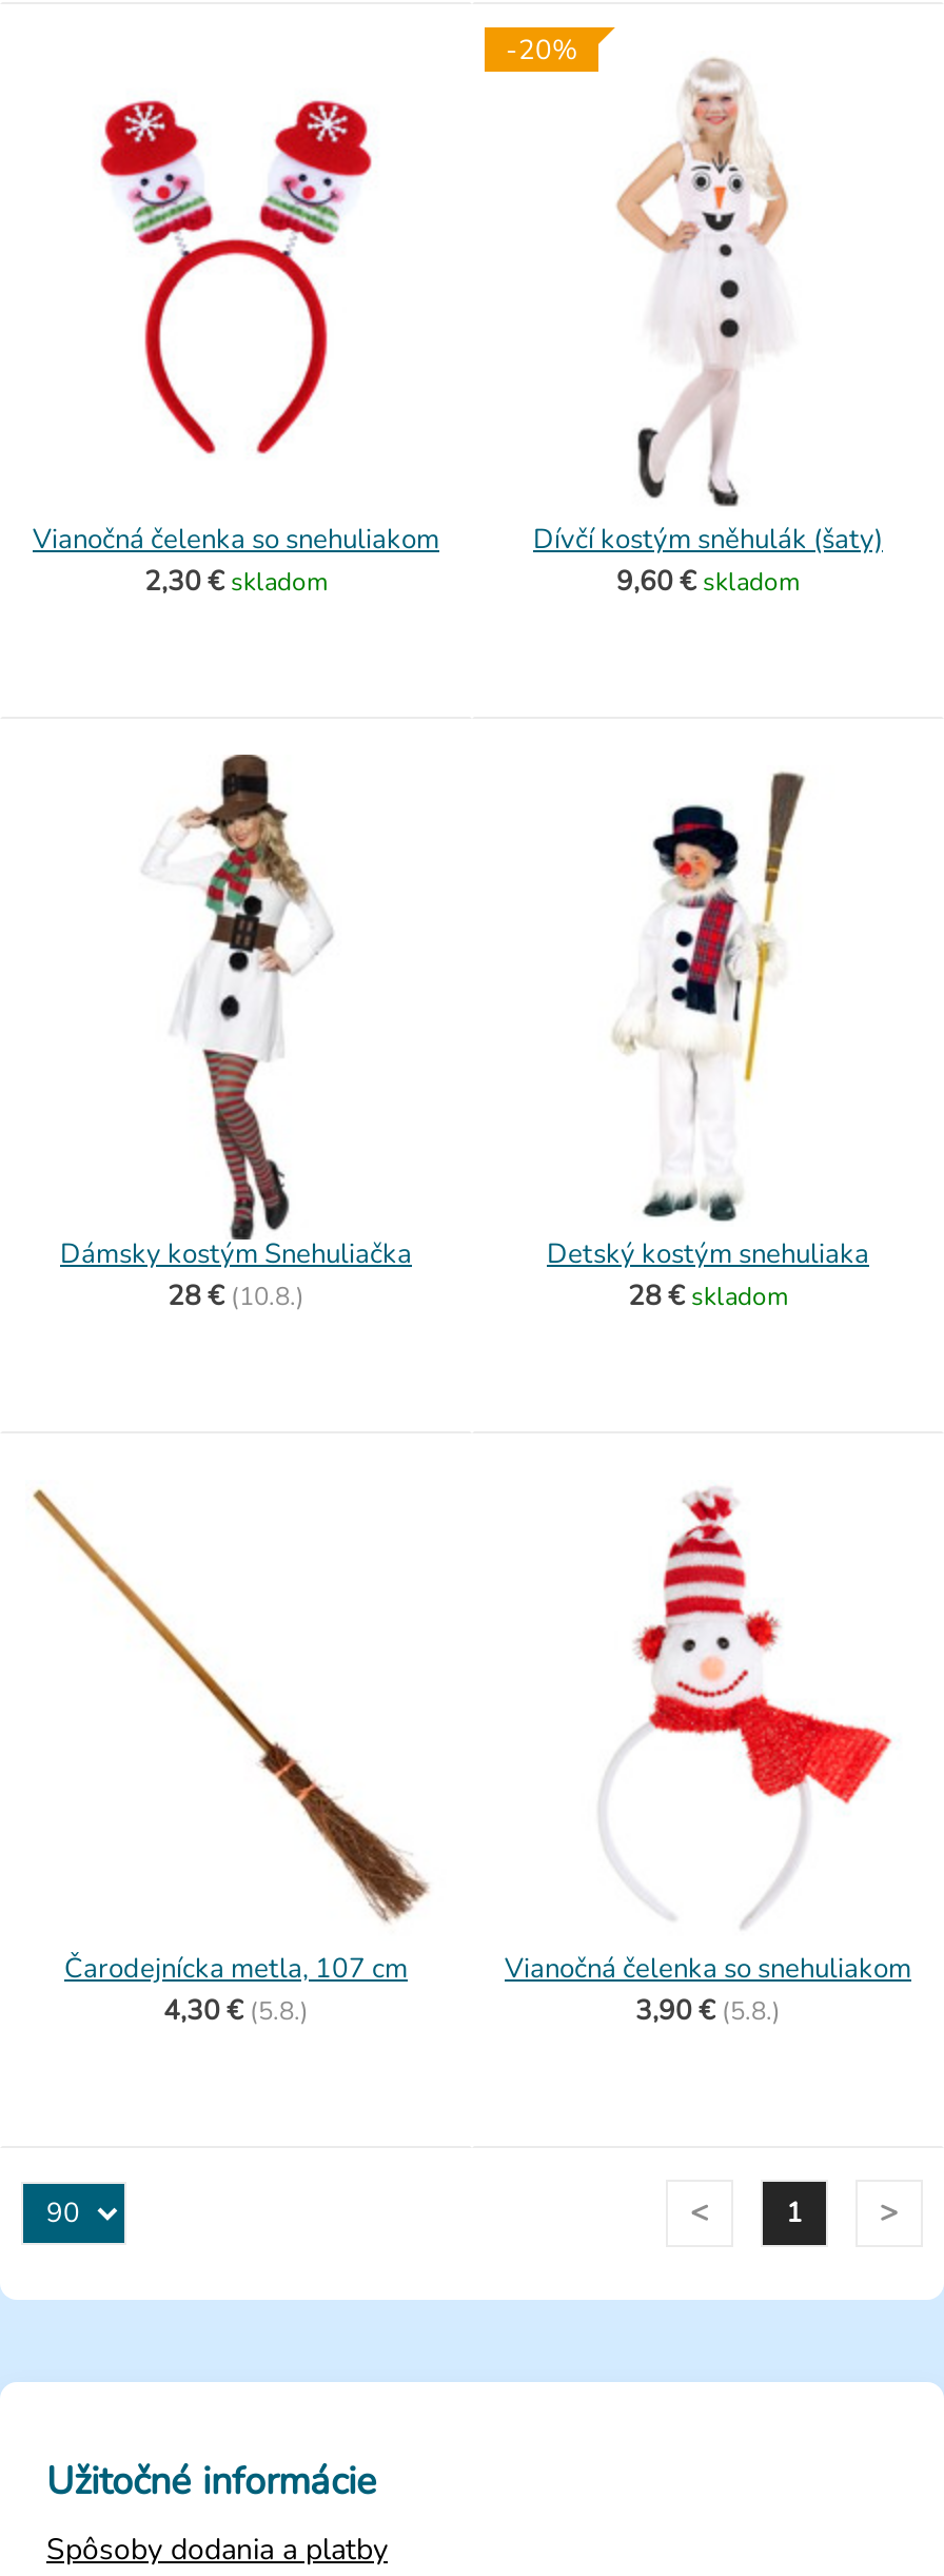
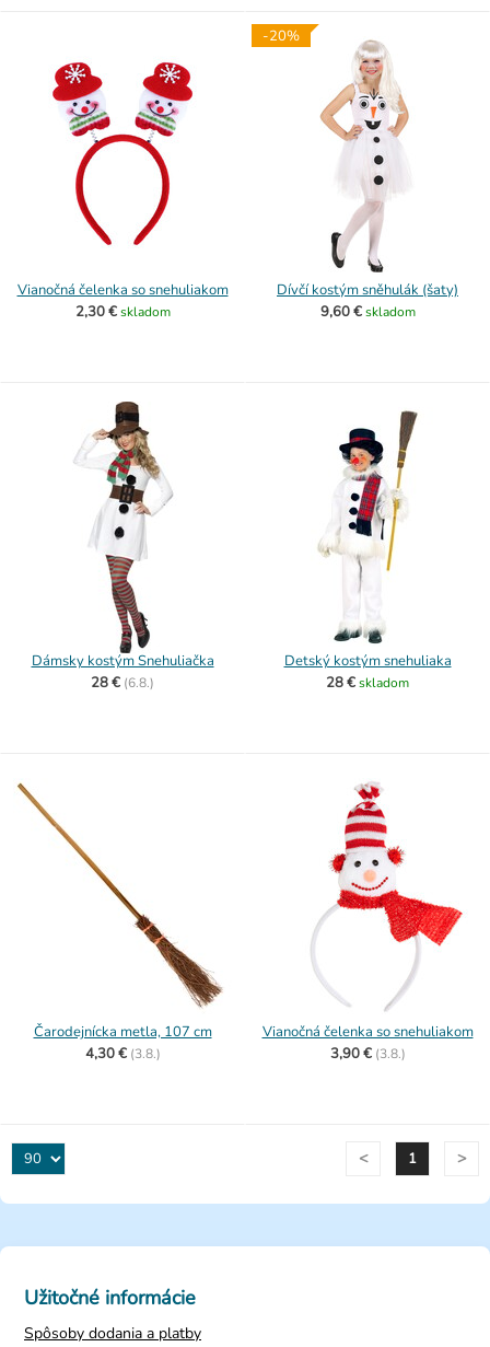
[168,1277,304,1315] 28 € (10.8.) -> [91,673,154,693] 28 € (6.8.)
[163,1992,309,2030] 4,30 € (5.8.) -> [85,1044,160,1064] 4,30 € (3.8.)
[635,1992,781,2030] 3,90 € (5.8.) -> [330,1044,405,1064] 3,90 € (3.8.)

